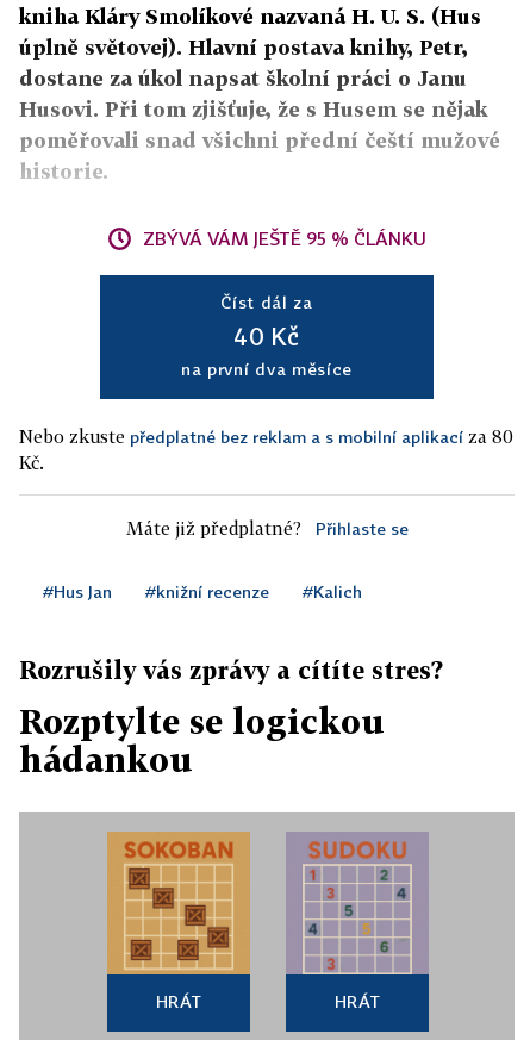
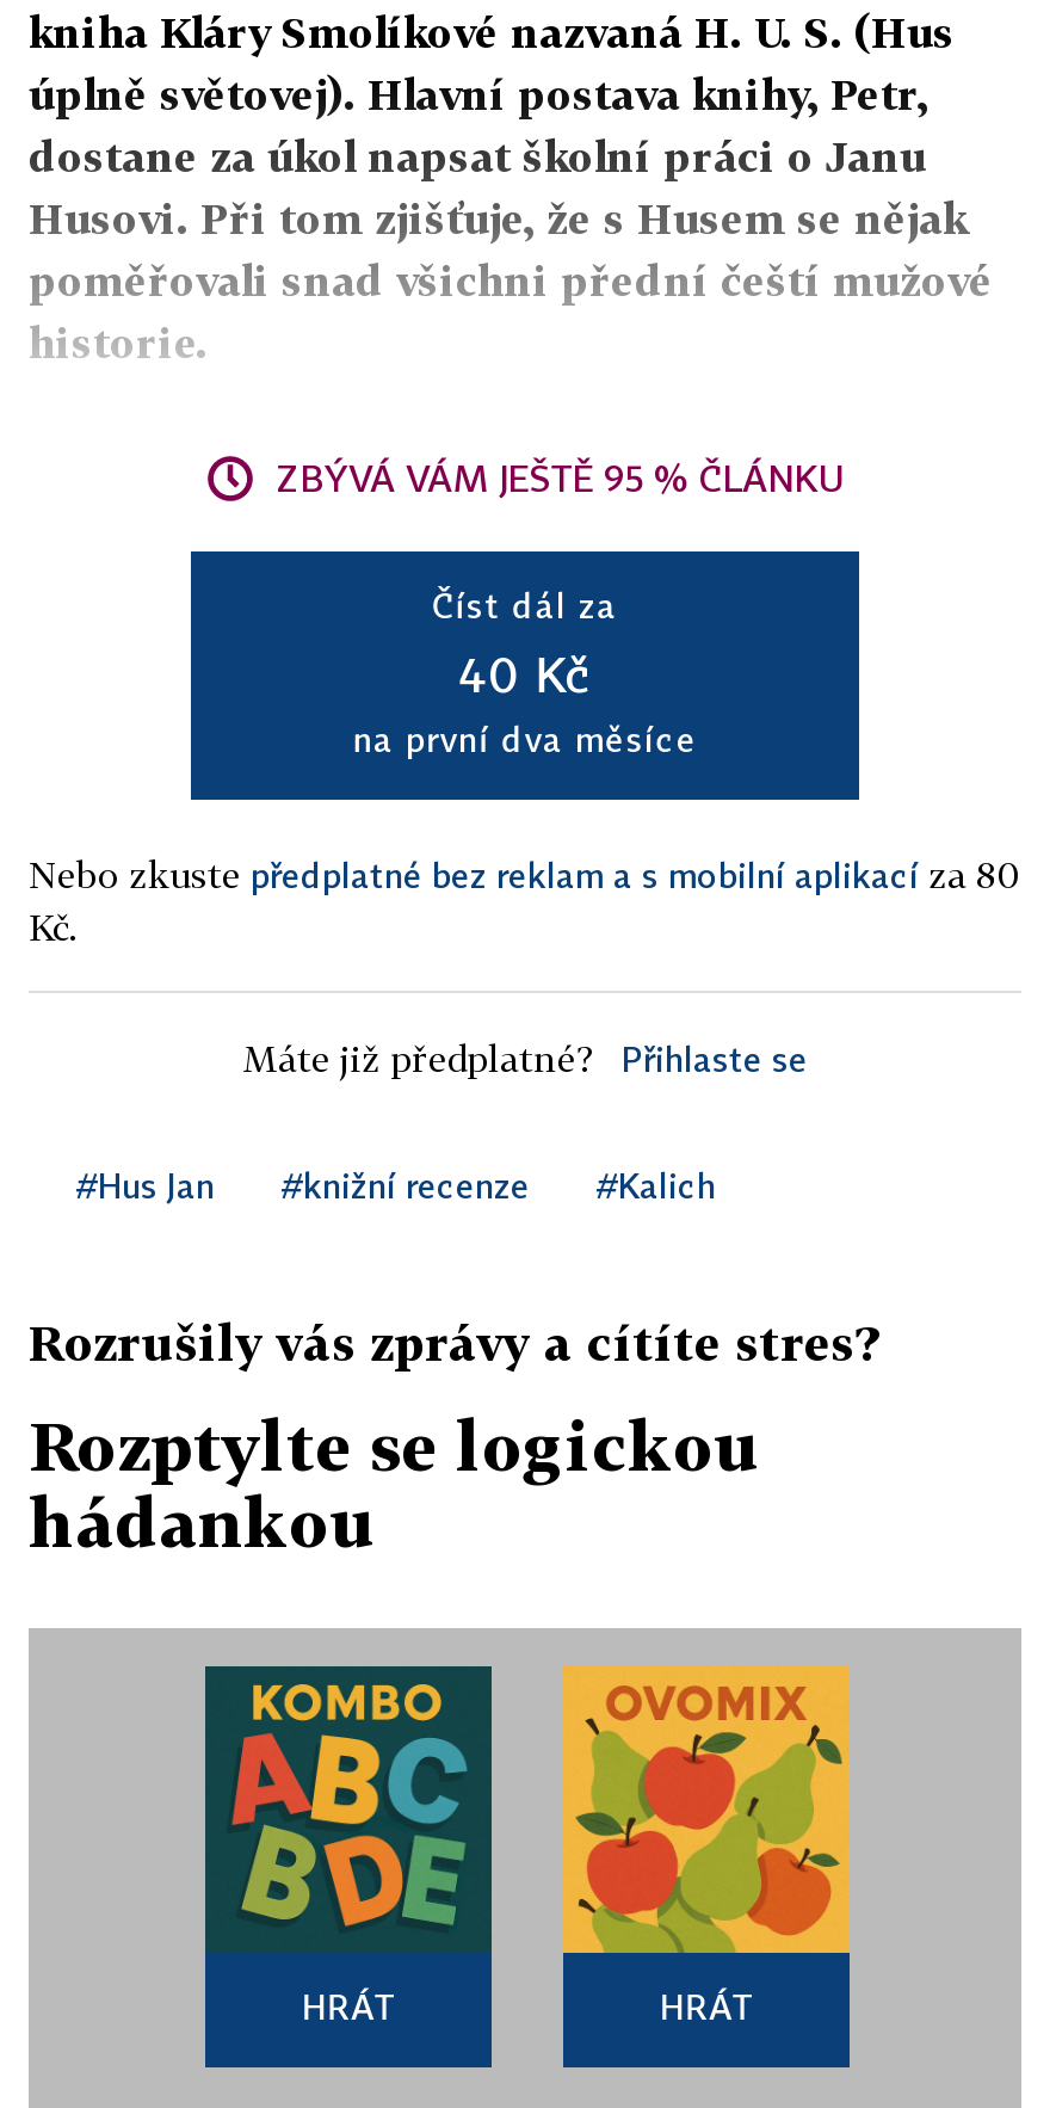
[107,832,250,976] [image] -> [203,1664,494,1953] [image]
[286,832,429,976] [image] -> [561,1664,852,1955] [image]

